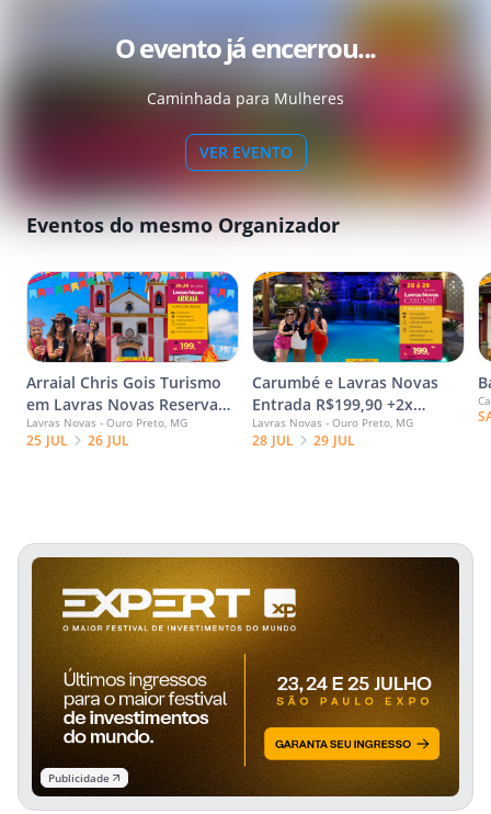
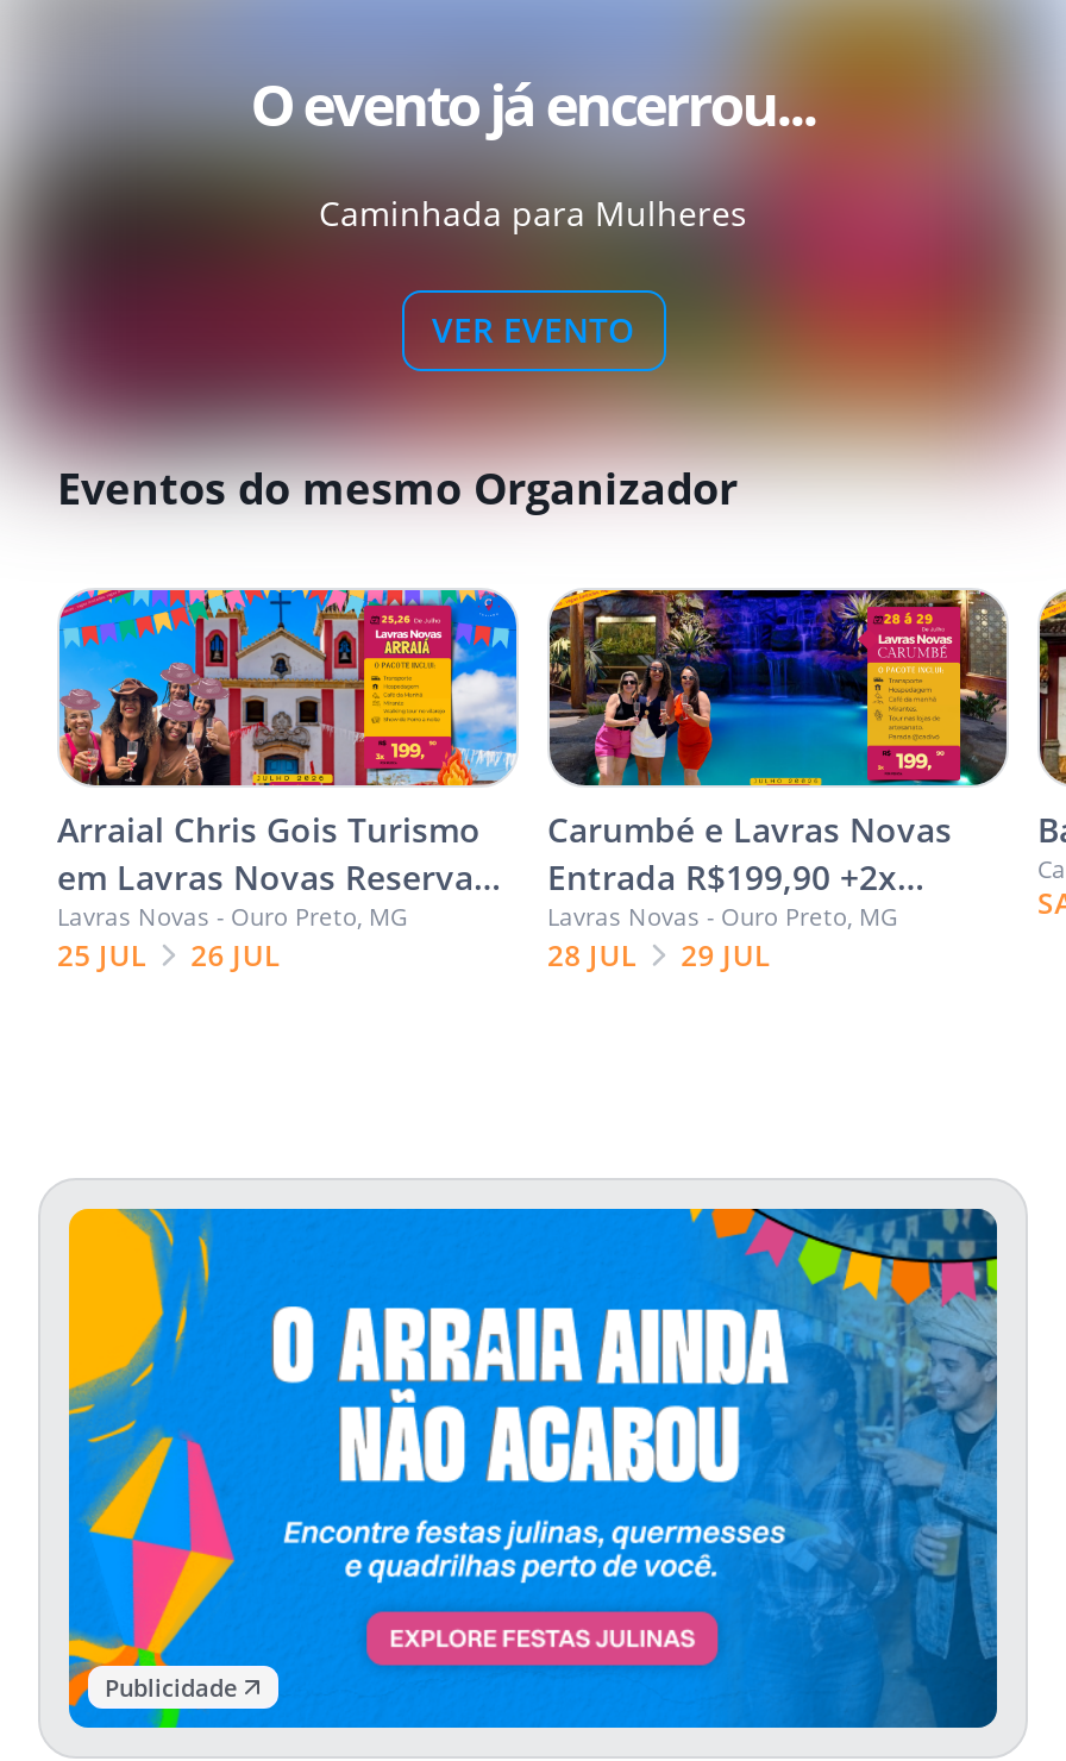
[31,556,460,798] [image] -> [67,1207,999,1730] [image]

